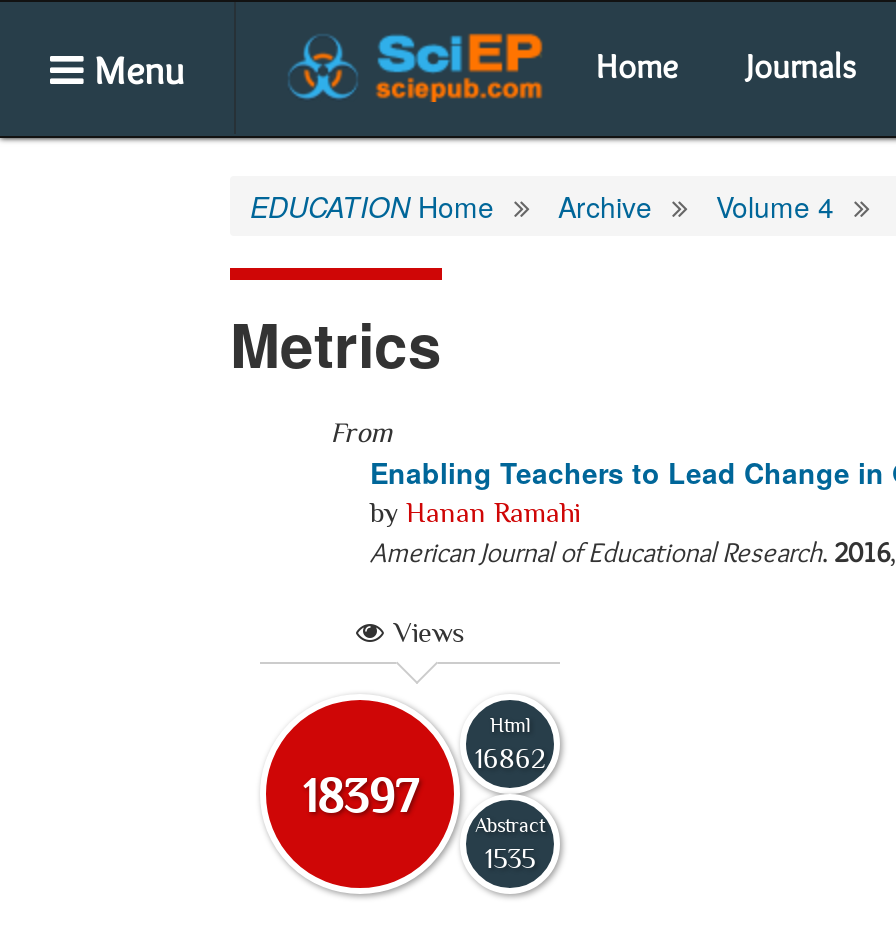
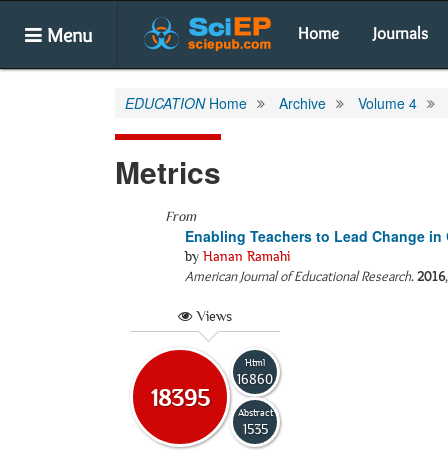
[475,742,545,774] 16862 -> [237,371,273,387] 16860
[303,772,417,822] 18397 -> [150,386,209,411] 18395

